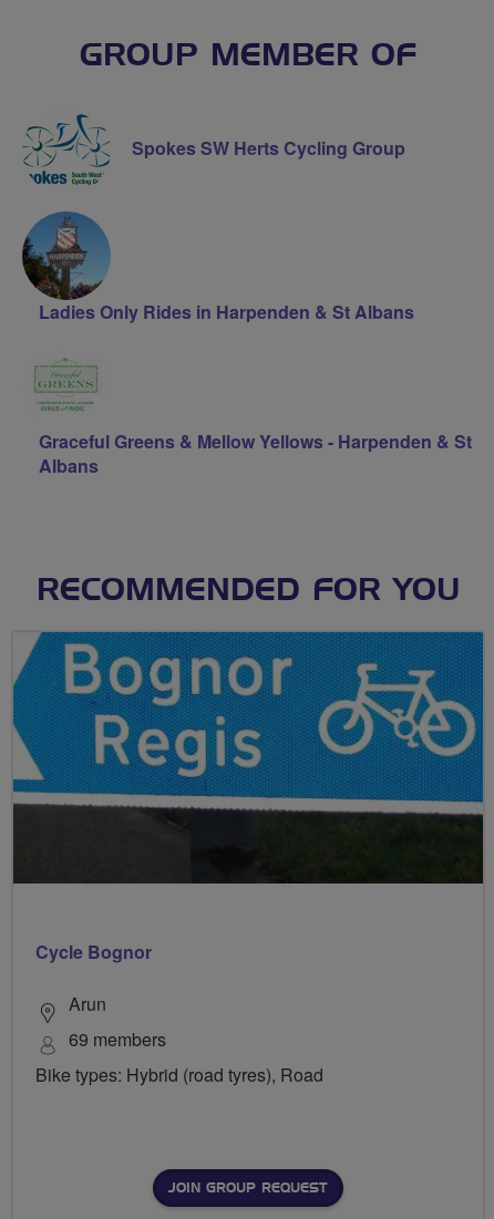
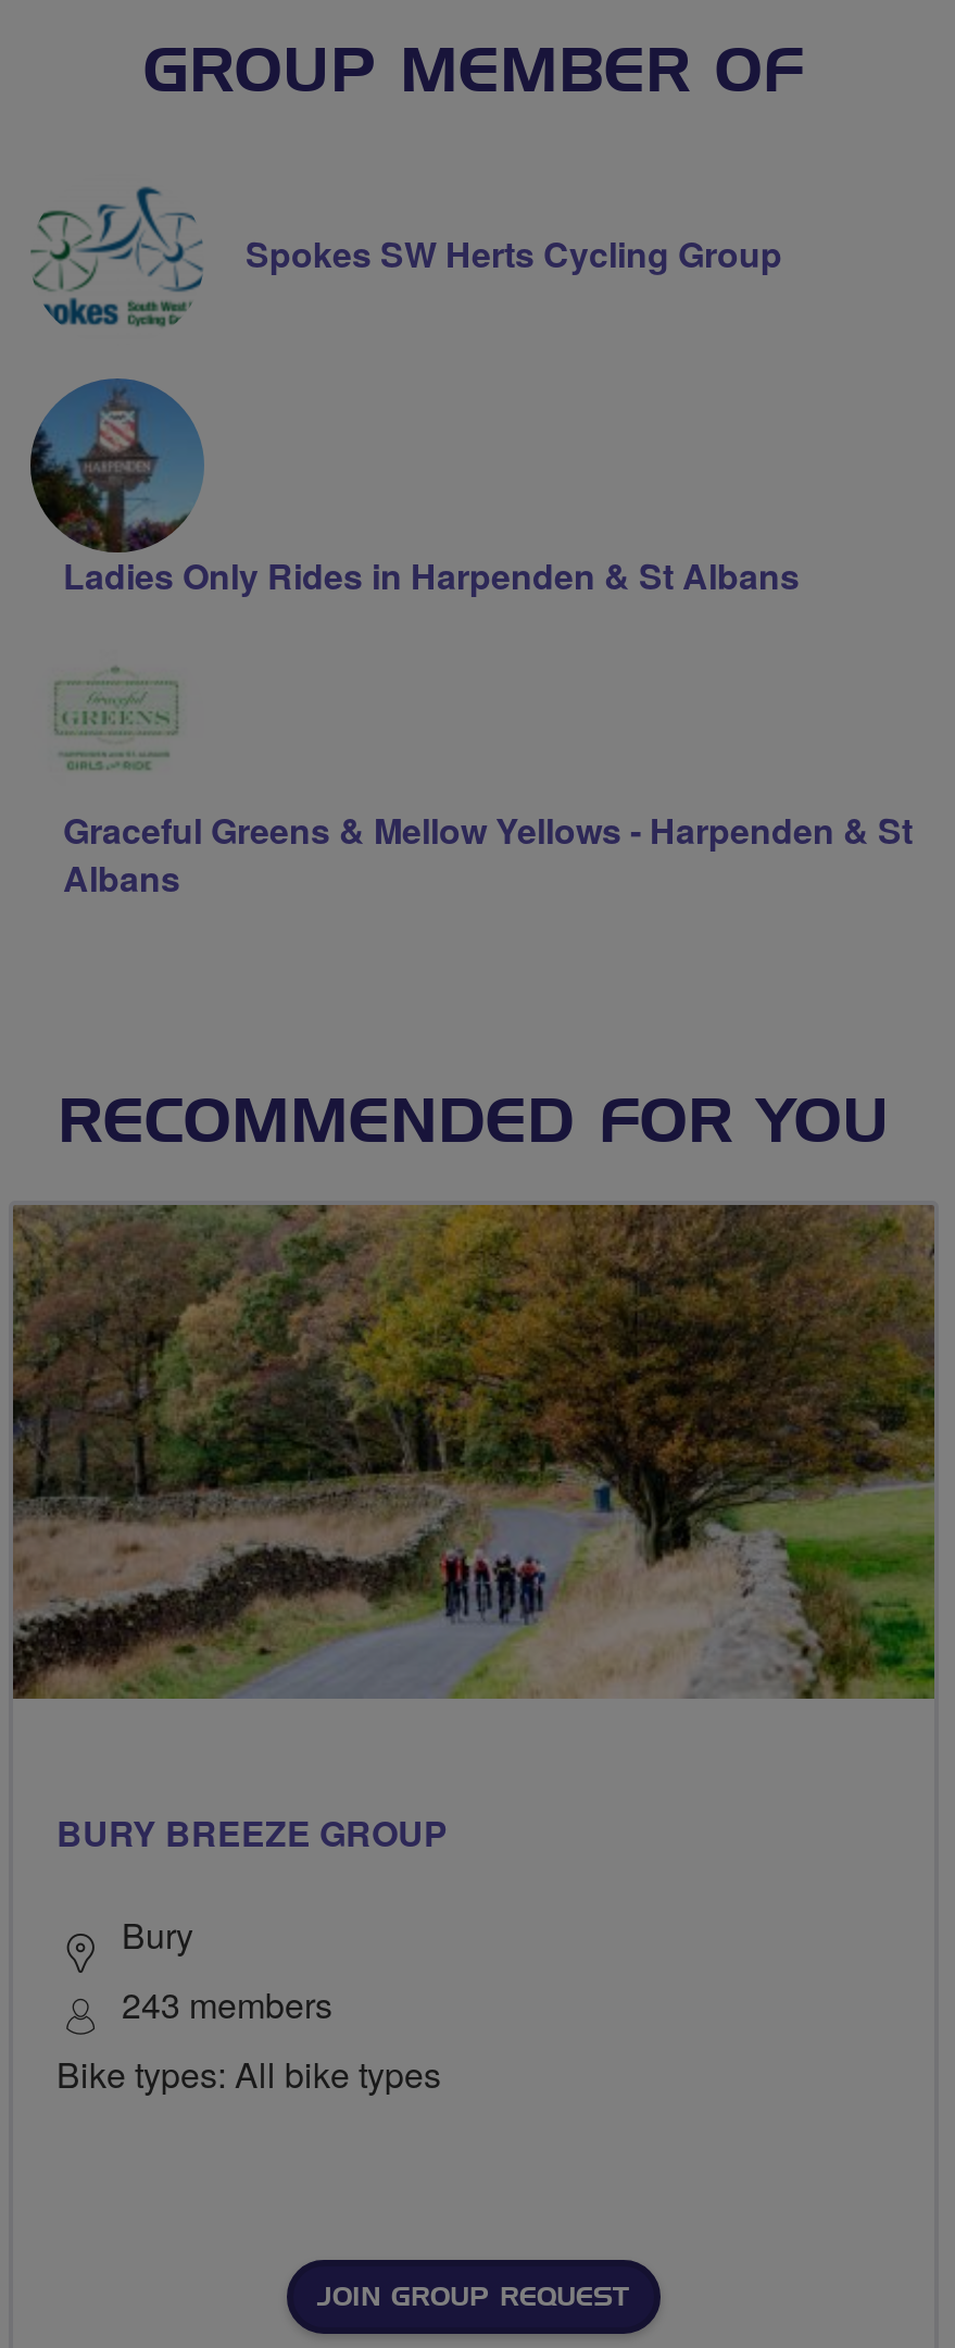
[12,631,484,885] [image] -> [11,1203,937,1701] [image]
[35,939,152,964] Cycle Bognor -> [56,1808,448,1858] BURY BREEZE GROUP
[35,991,323,1087] Arun | 69 members | Bike types: Hybrid (road tyres), Road -> [56,1910,441,2099] Bury | 243 members | Bike types: All bike types

